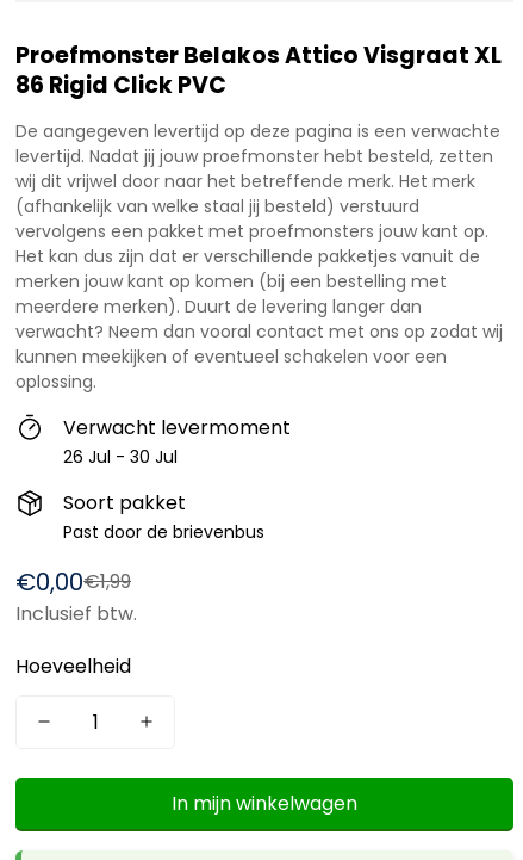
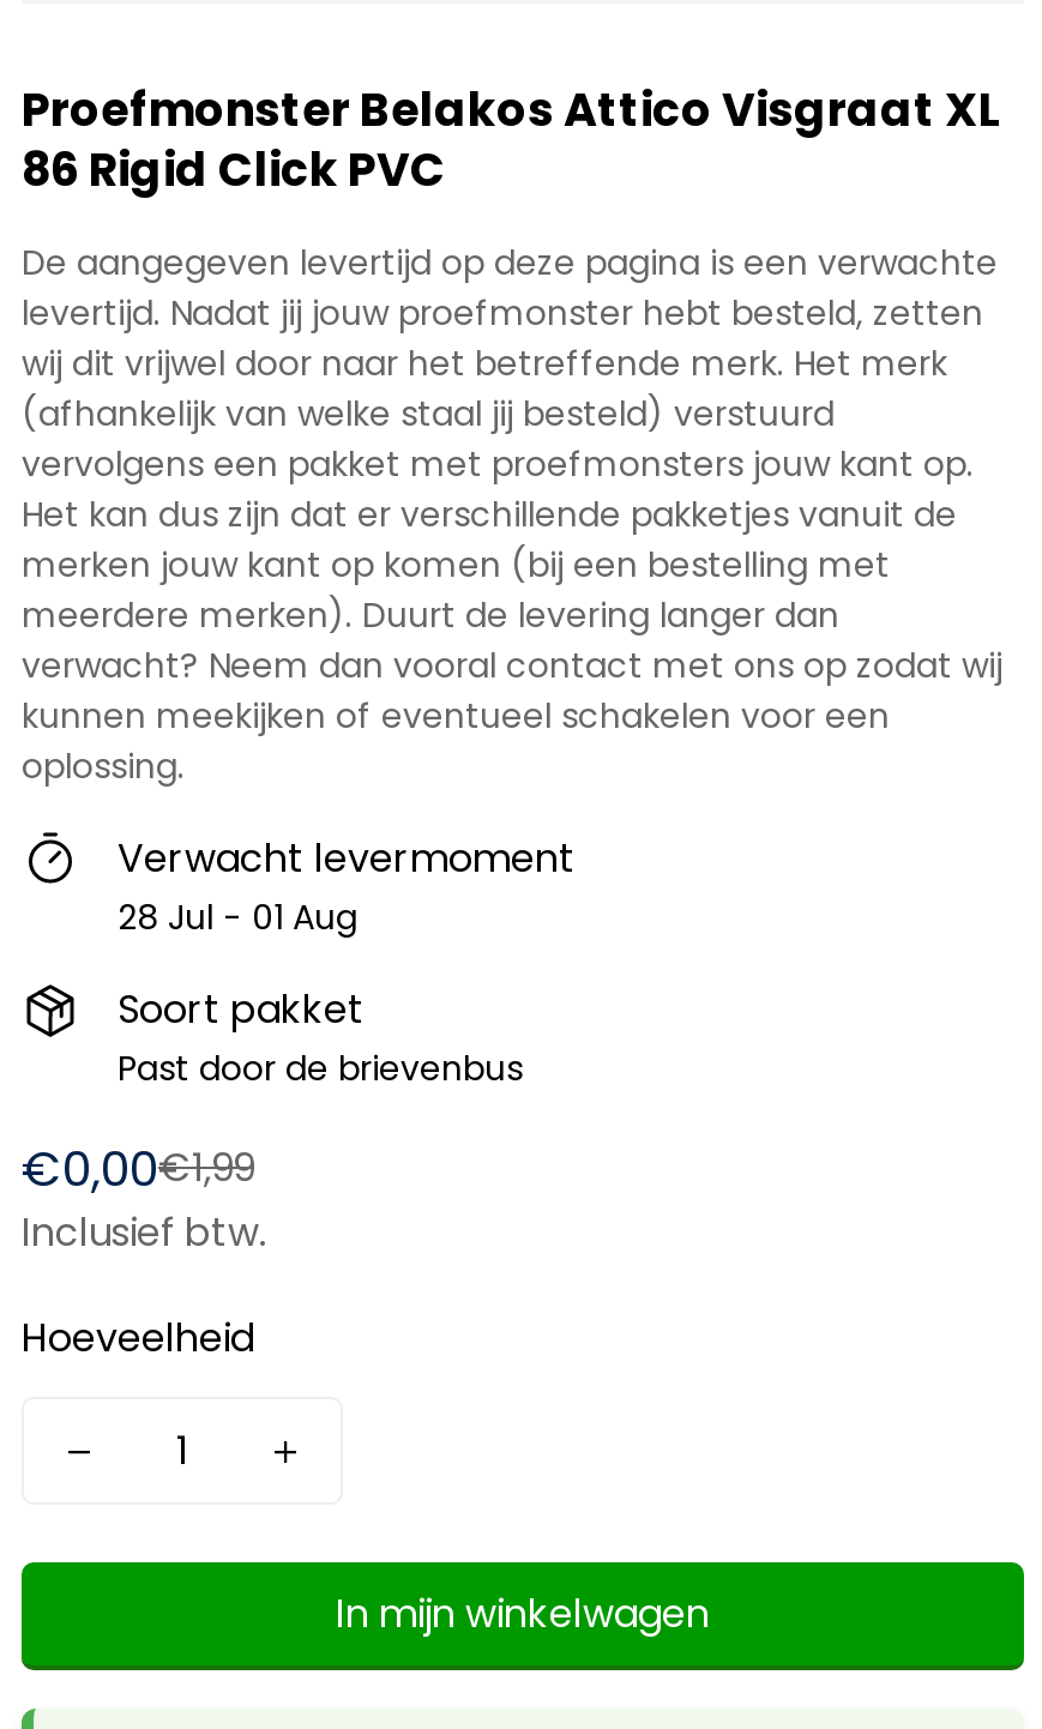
[63,445,178,469] 26 Jul - 30 Jul -> [118,894,357,942] 28 Jul - 01 Aug

